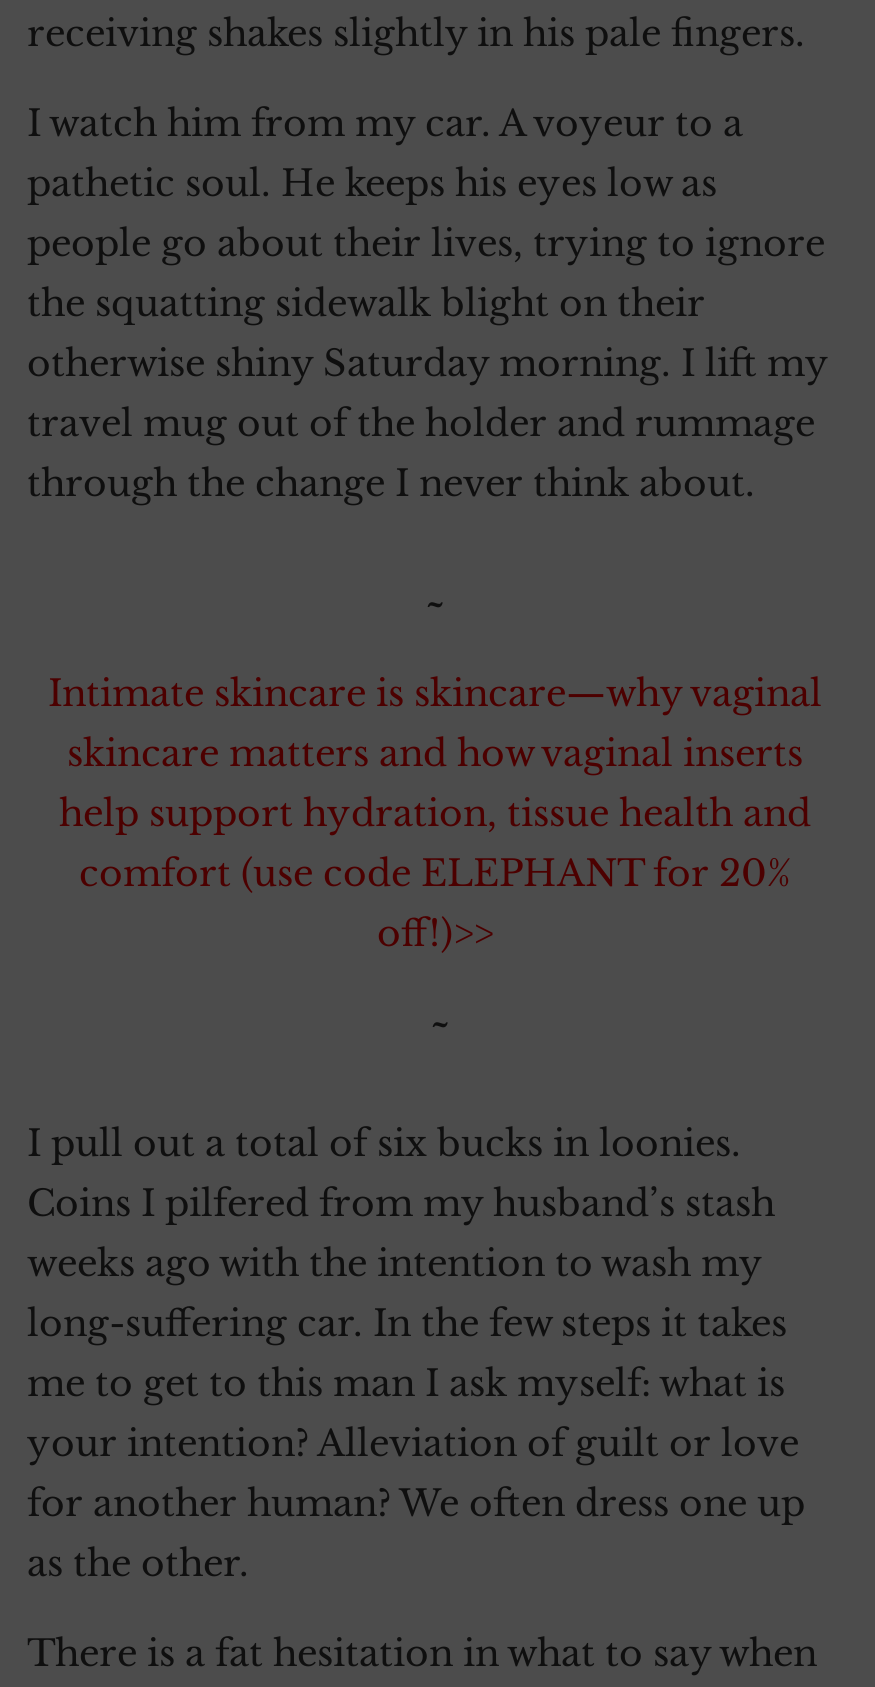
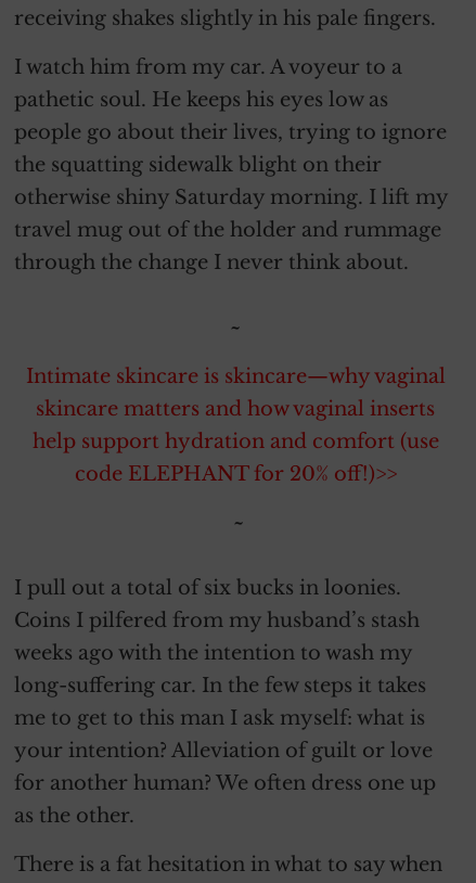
[59,792,811,956] help support hydration, tissue health and | comfort (use code ELEPHANT for 20% | off!)>> -> [32,430,439,486] help support hydration and comfort (use | code ELEPHANT for 20% off!)>>

